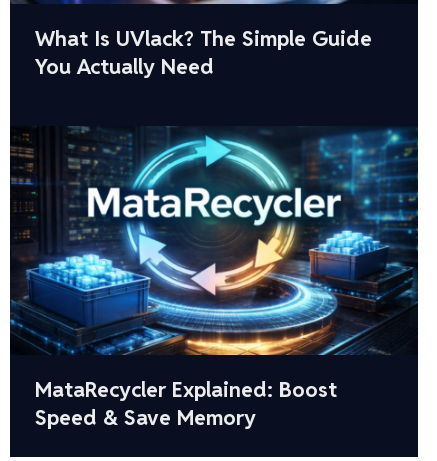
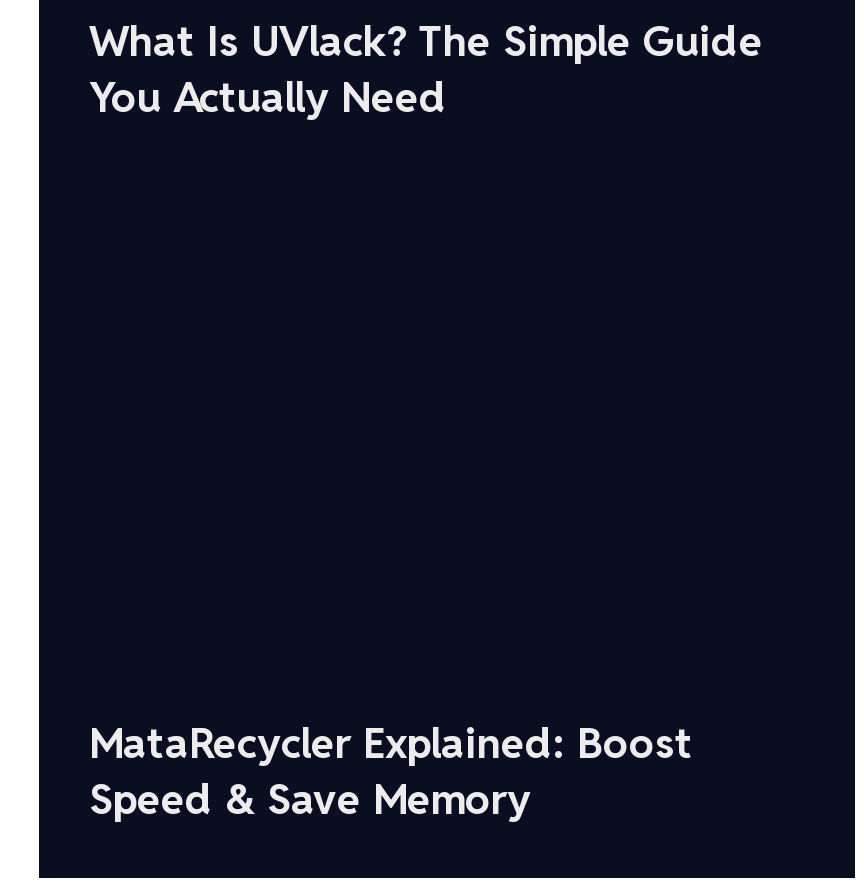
[10,126,418,356] [image] -> none

